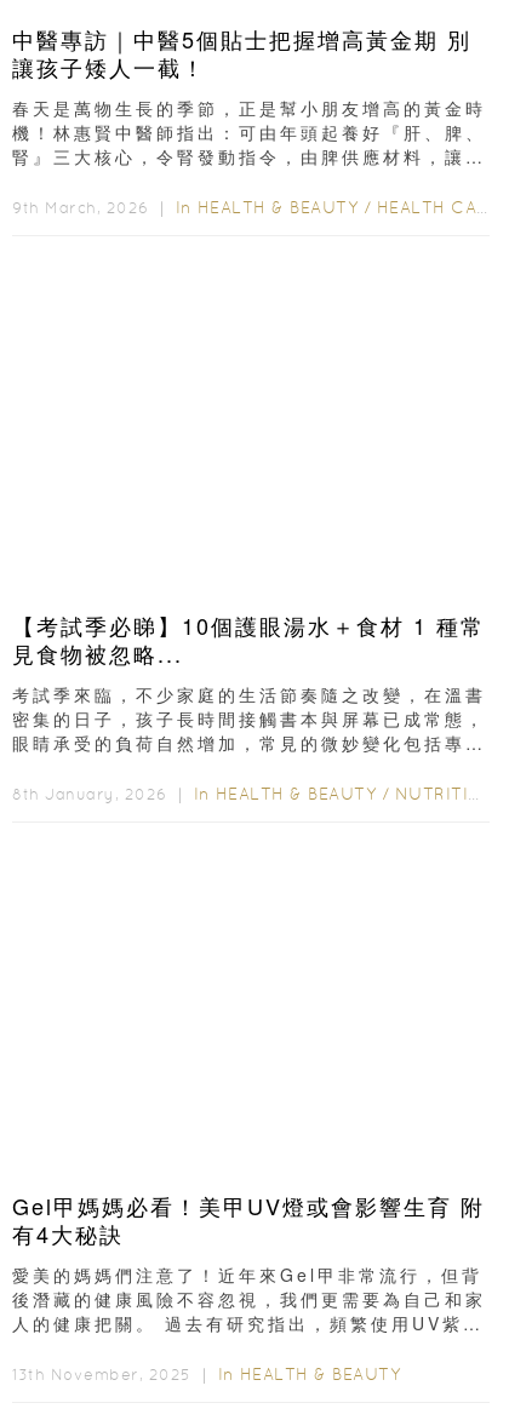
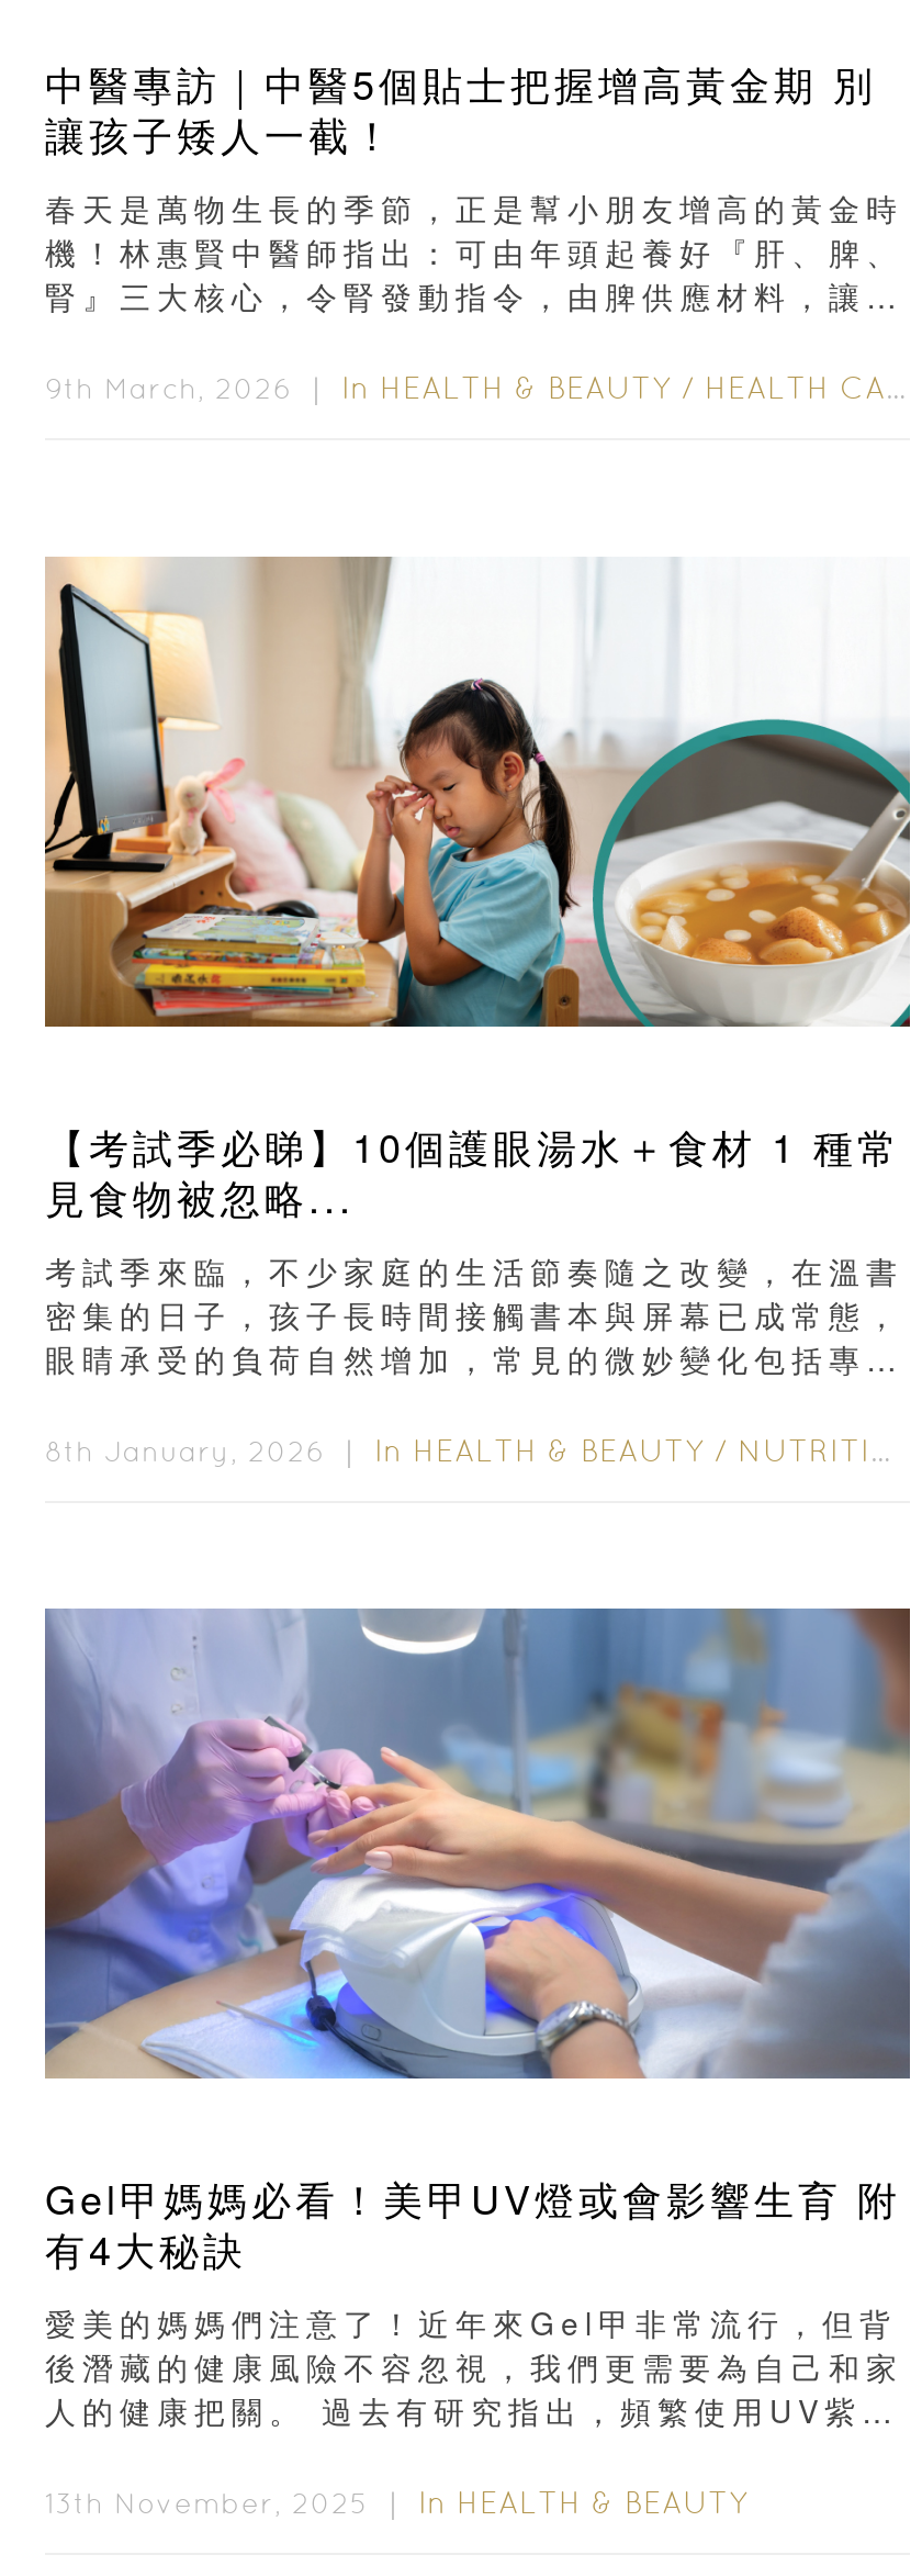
none -> [43,554,912,1029] [image]
none -> [43,1606,912,2081] [image]

